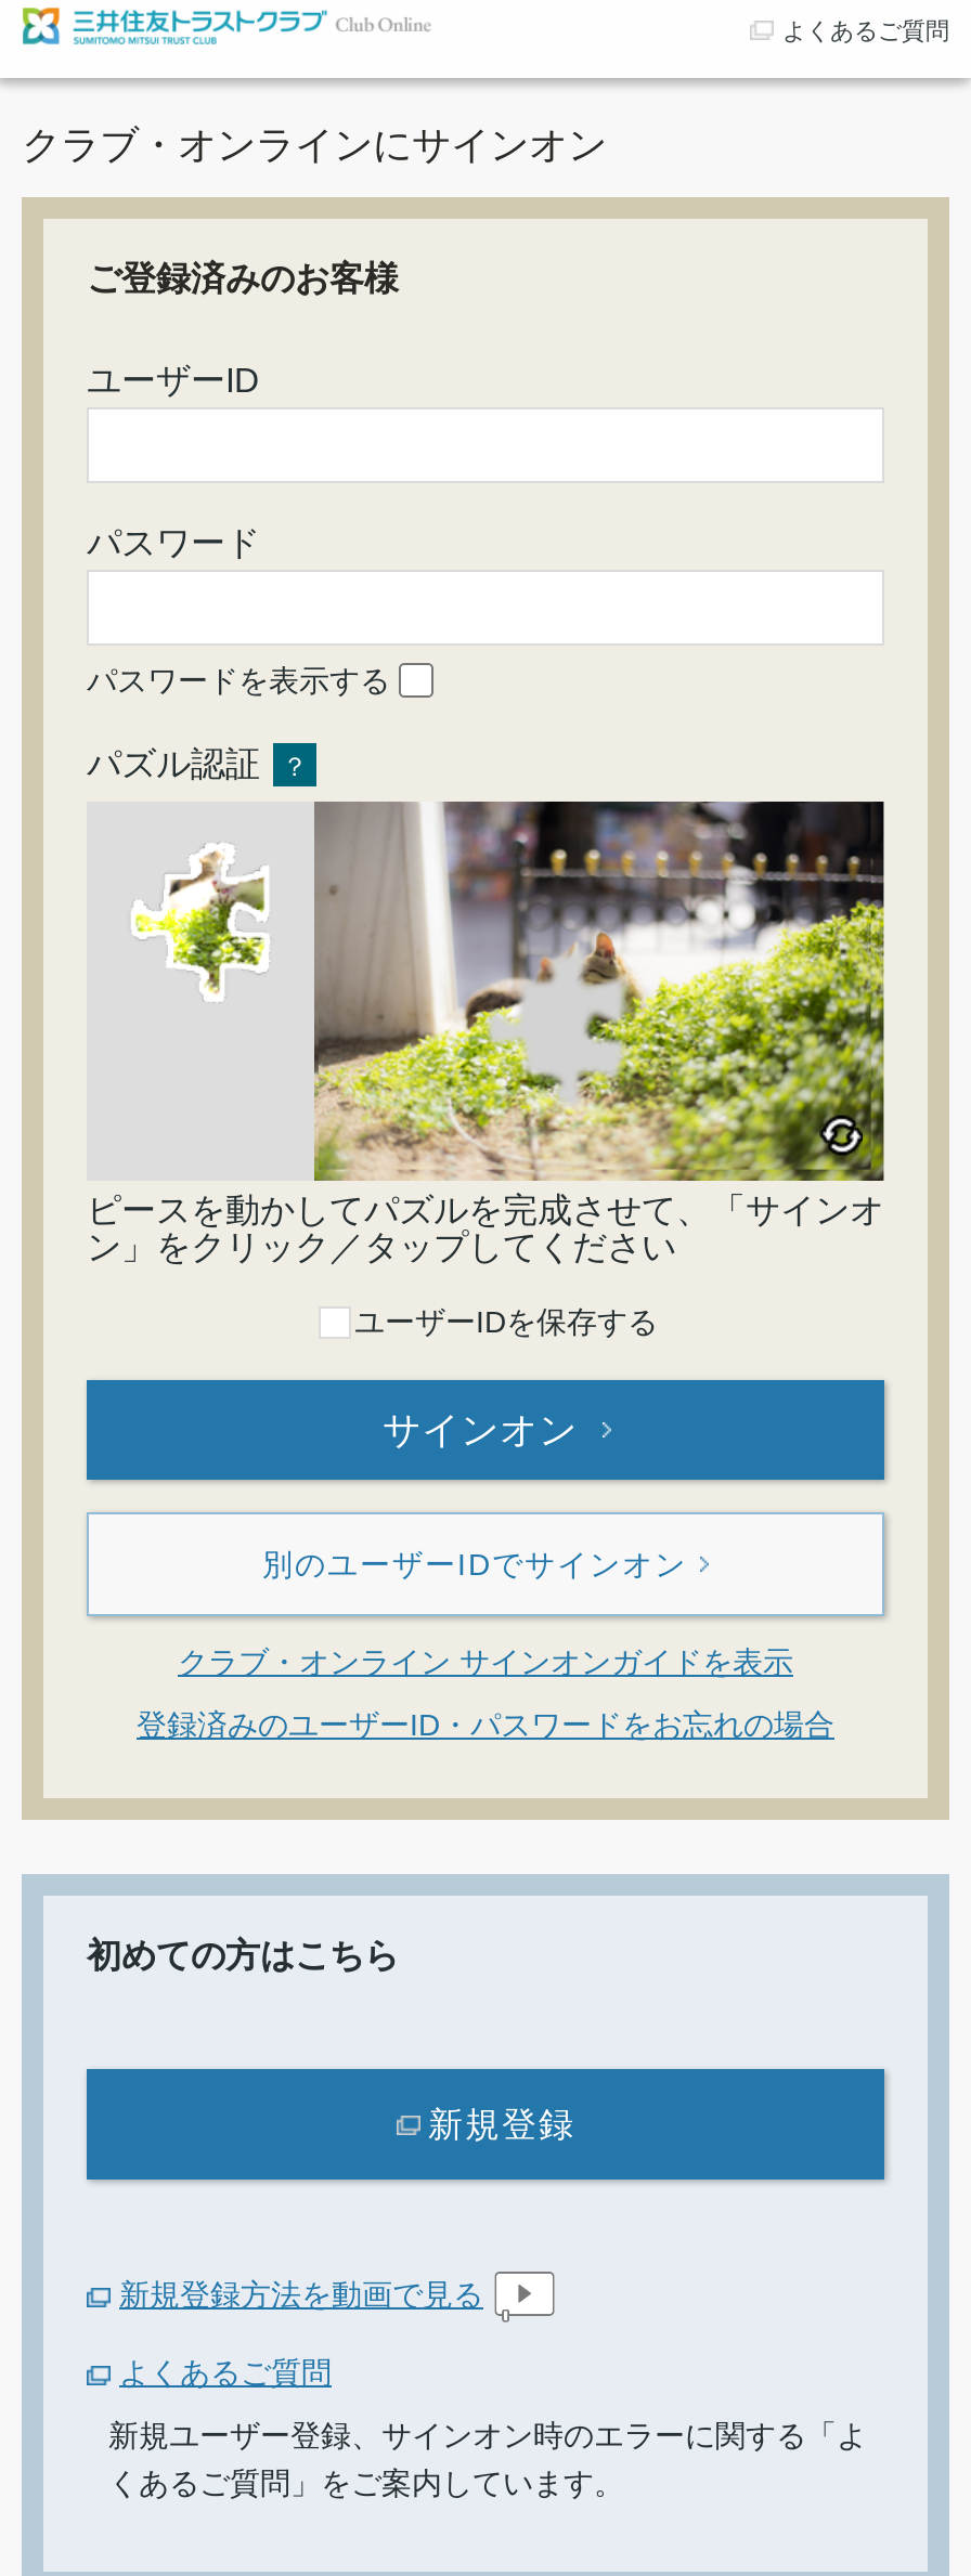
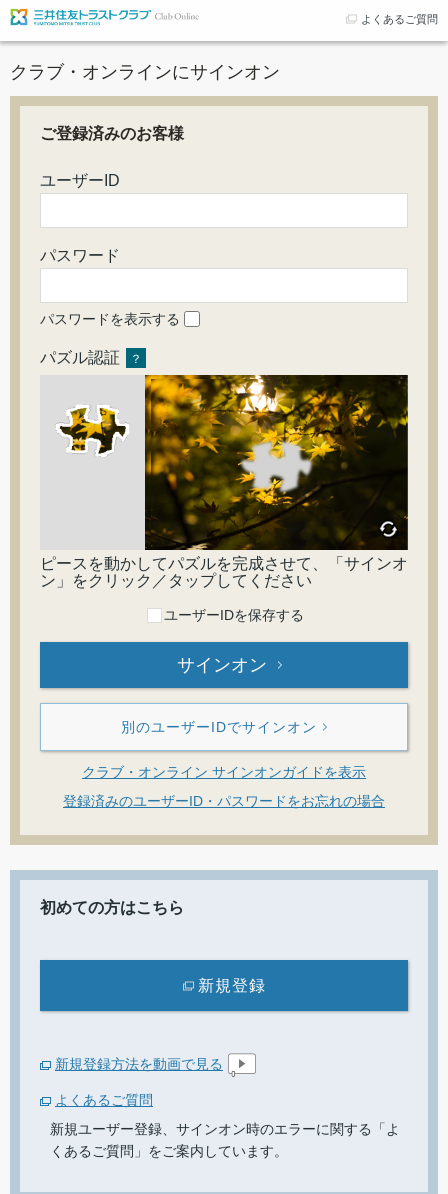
[312,799,886,1183] [image] -> [144,374,409,551] [image]
[130,845,271,999] [image] -> [59,398,126,462] [image]

